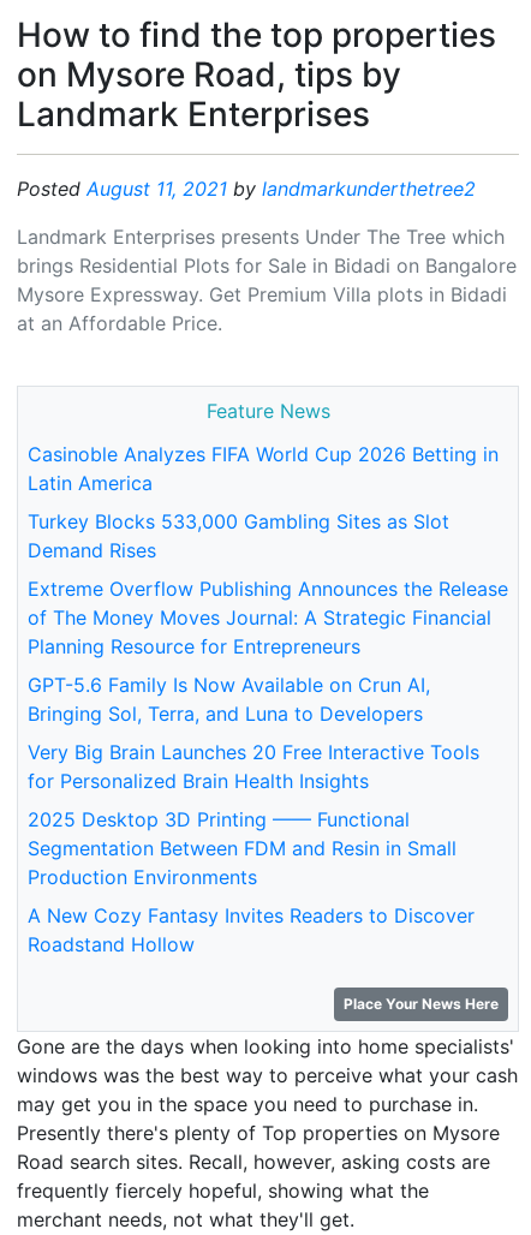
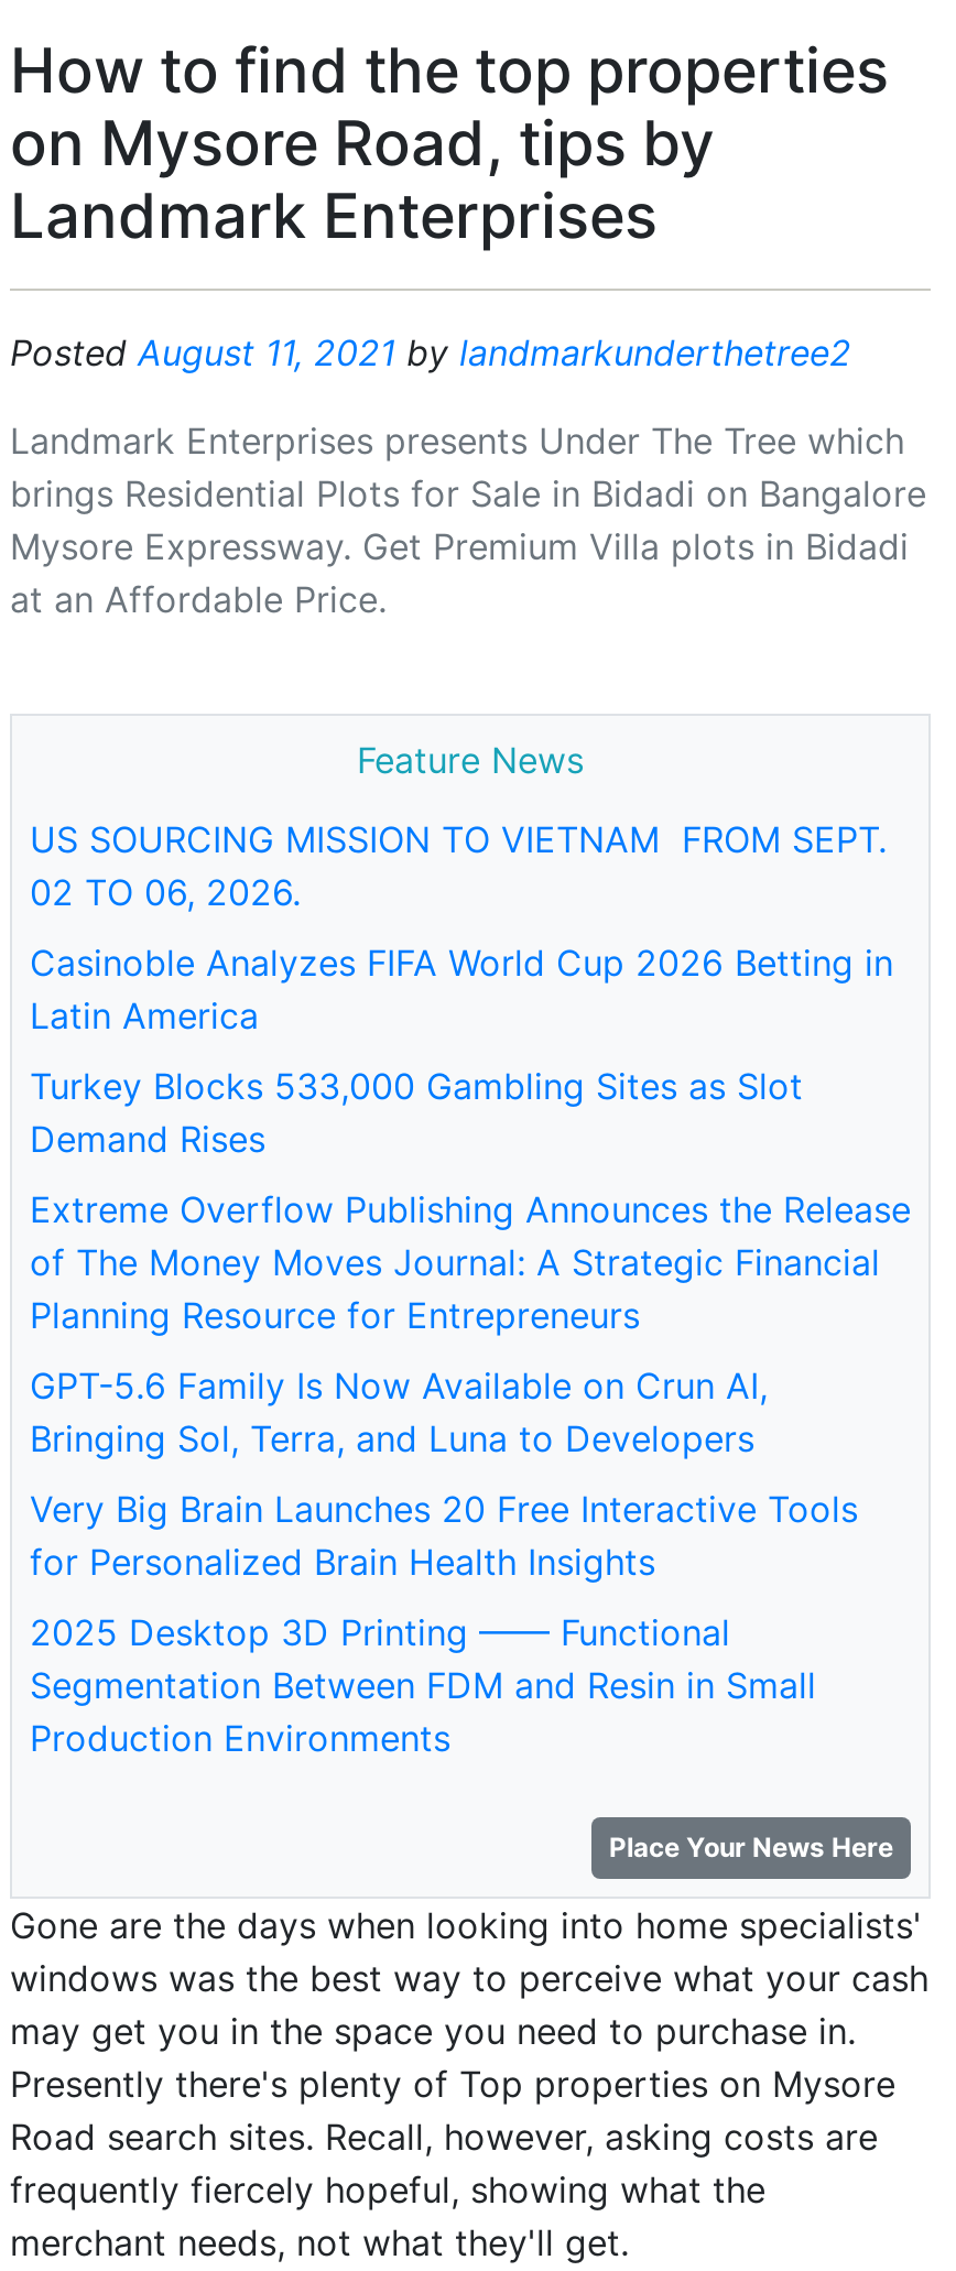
none -> [30,817,887,914] US SOURCING MISSION TO VIETNAM FROM SEPT. | 02 TO 06, 2026.
moved [28,442,508,889] -> [30,941,911,1760]: Casinoble Analyzes FIFA World Cup 2026 Betting in | Latin America | Turkey Blocks 533,000 Gambling Sites as Slot | ... | Segmentation Between FDM and Resin in Small | Production Environments
[28,903,475,956] A New Cozy Fantasy Invites Readers to Discover | Roadstand Hollow -> none

